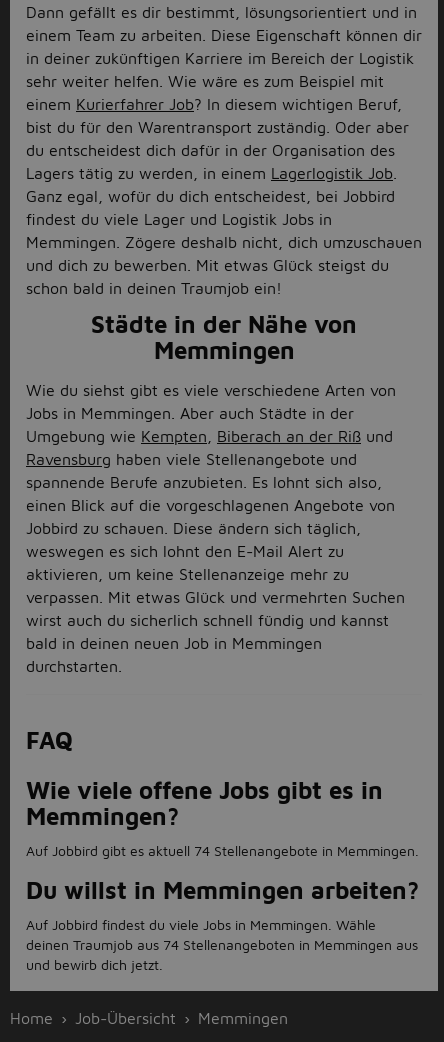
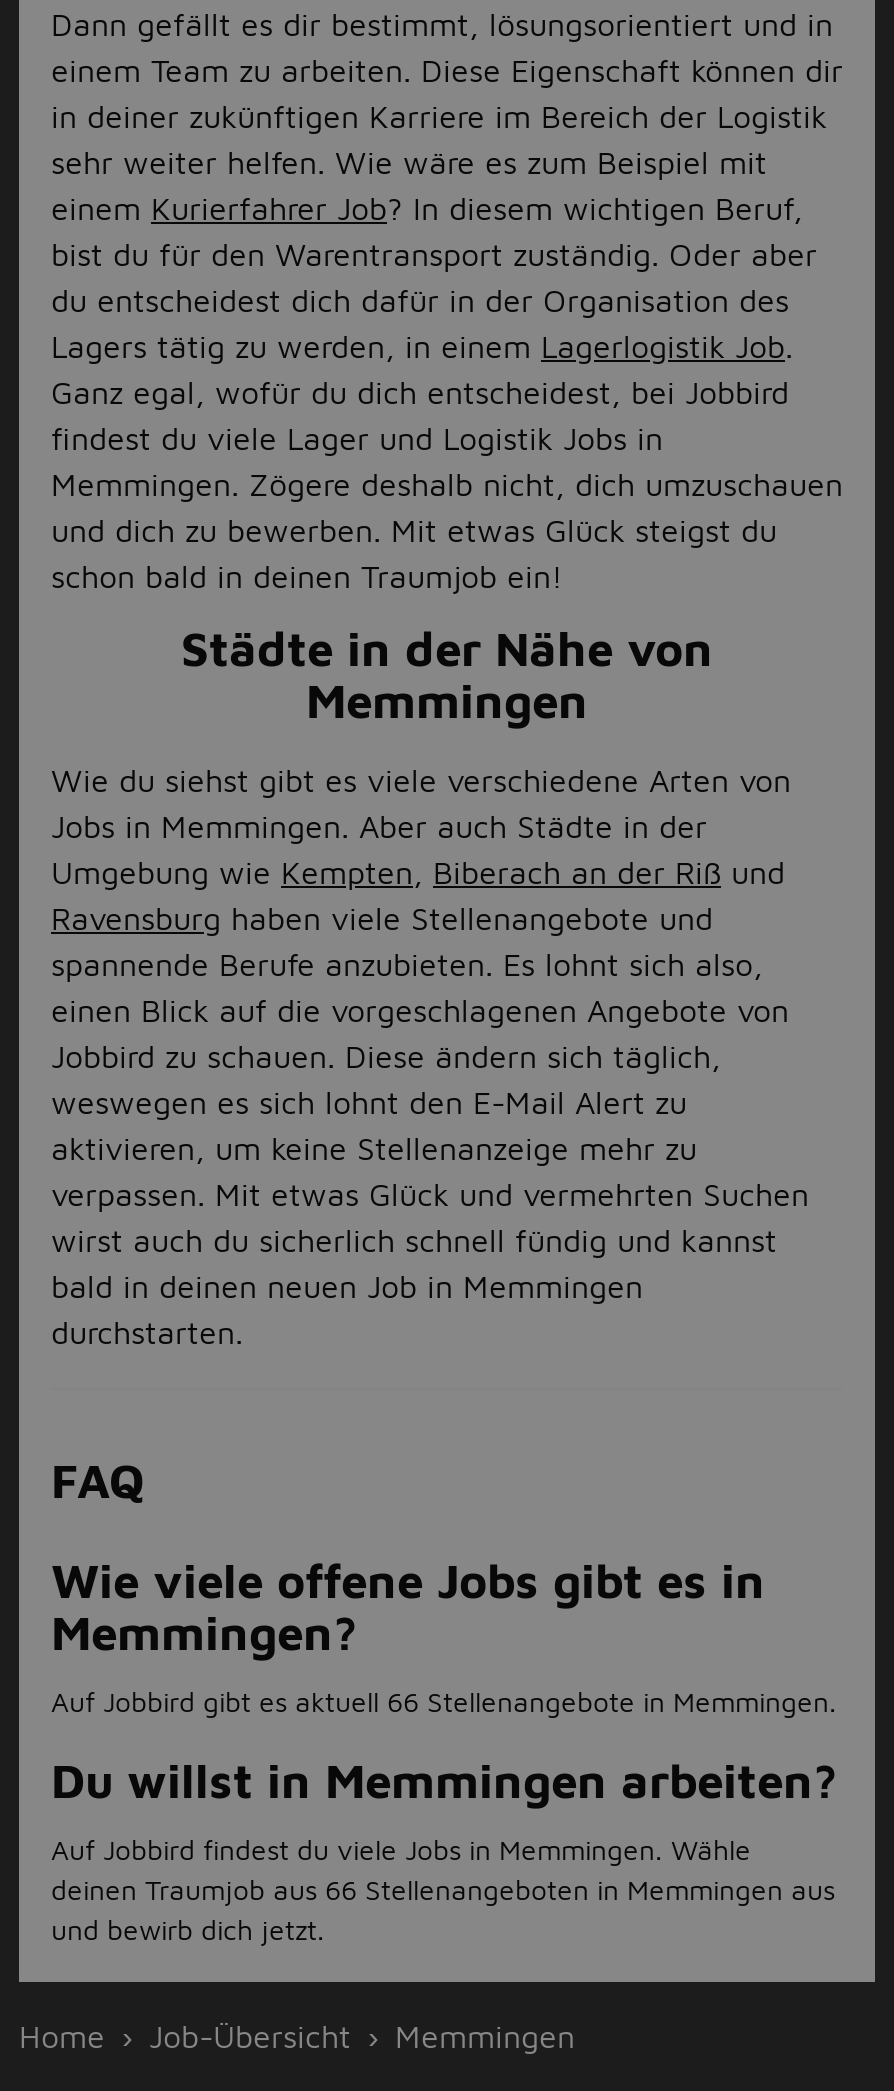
[26,842,419,859] Auf Jobbird gibt es aktuell 74 Stellenangebote in Memmingen. -> [51,1684,837,1718] Auf Jobbird gibt es aktuell 66 Stellenangebote in Memmingen.
[26,936,418,953] deinen Traumjob aus 74 Stellenangeboten in Memmingen aus -> [51,1872,835,1906] deinen Traumjob aus 66 Stellenangeboten in Memmingen aus

